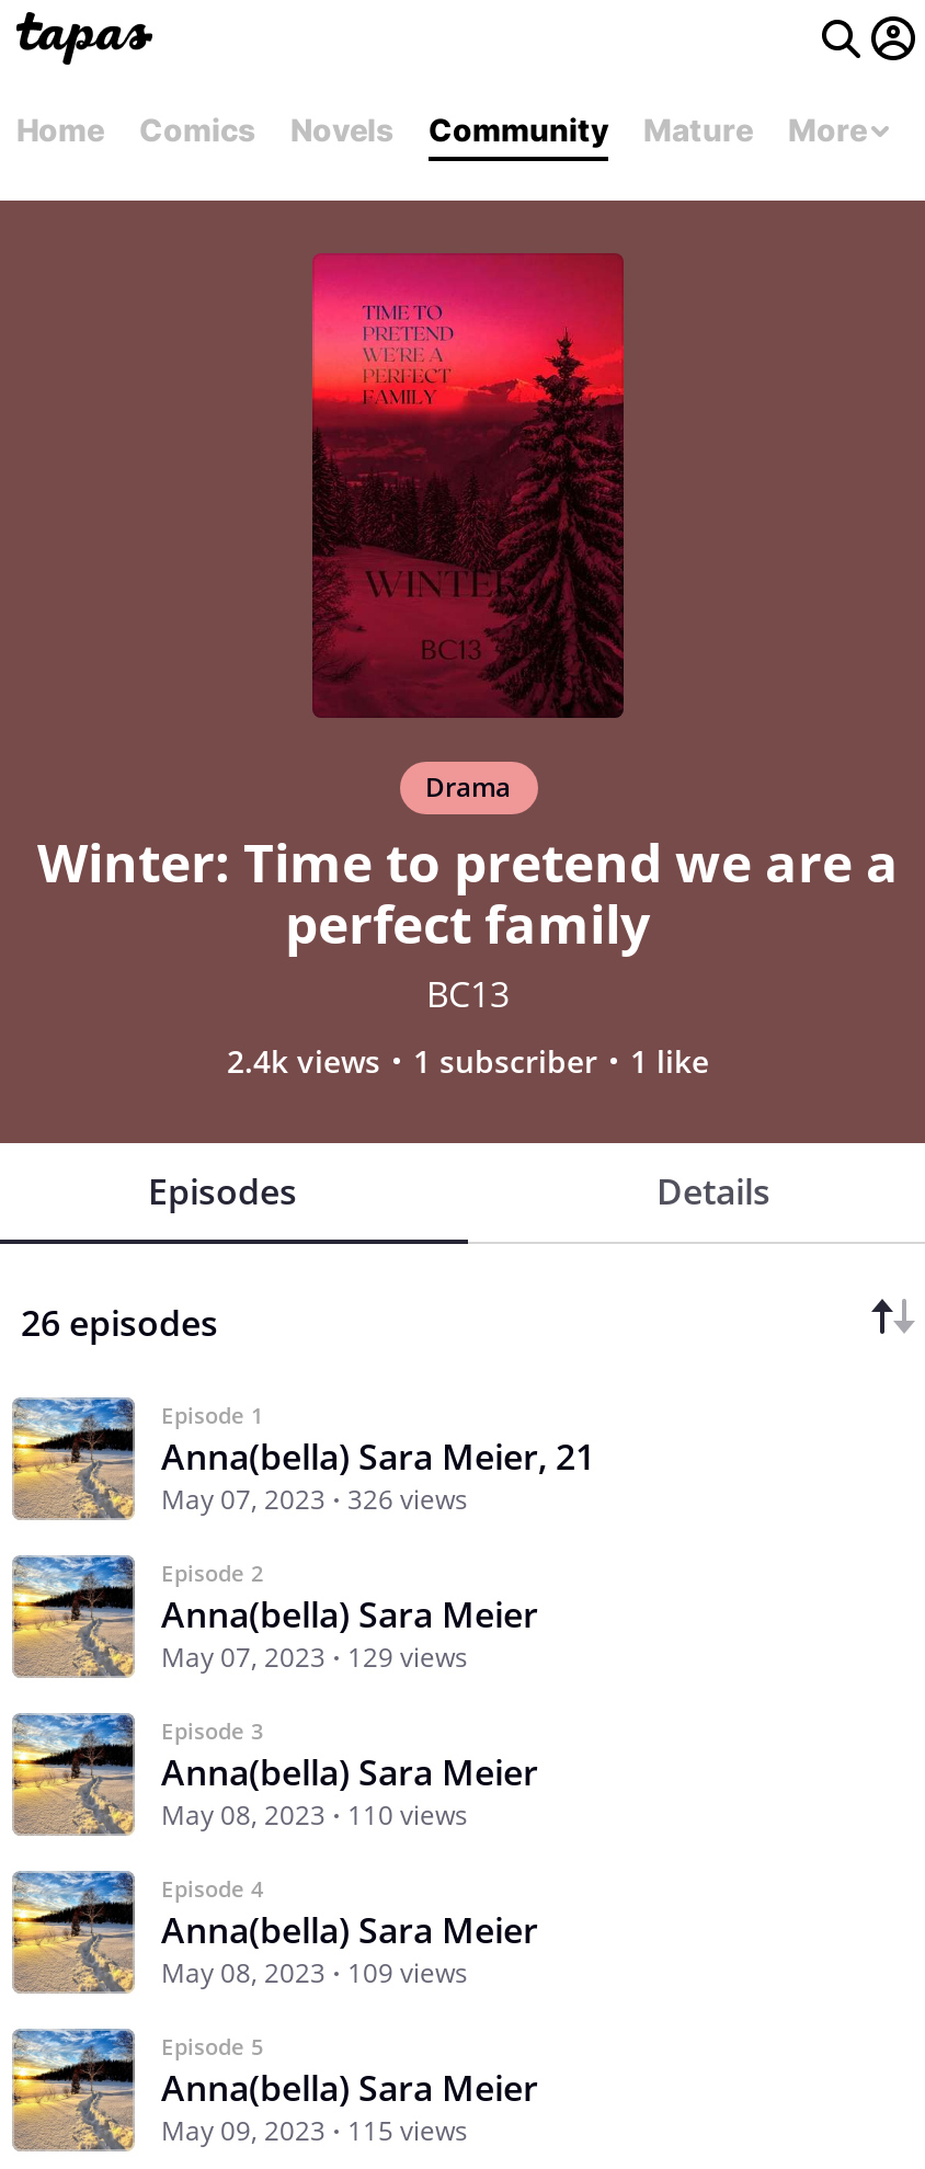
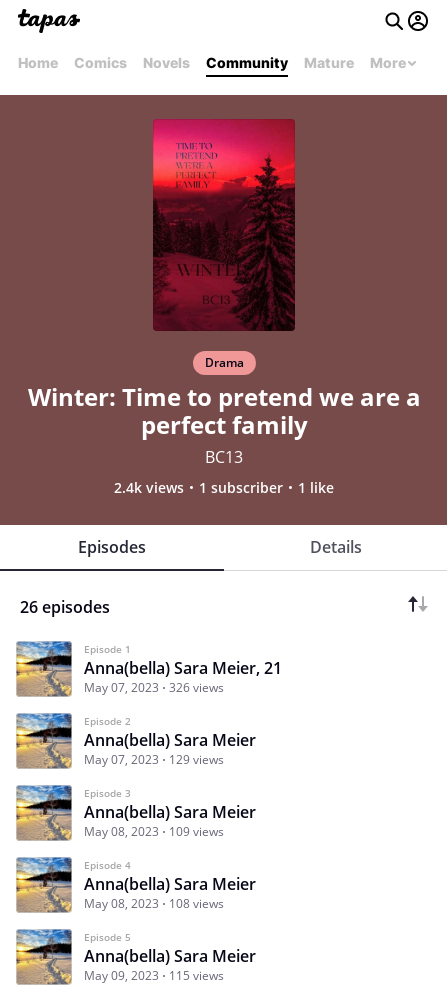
[161,1796,468,1834] May 08, 2023 110 views -> [84,823,224,840] May 08, 2023 109 views
[161,1954,468,1991] May 08, 2023 109 views -> [84,895,224,912] May 08, 2023 108 views

